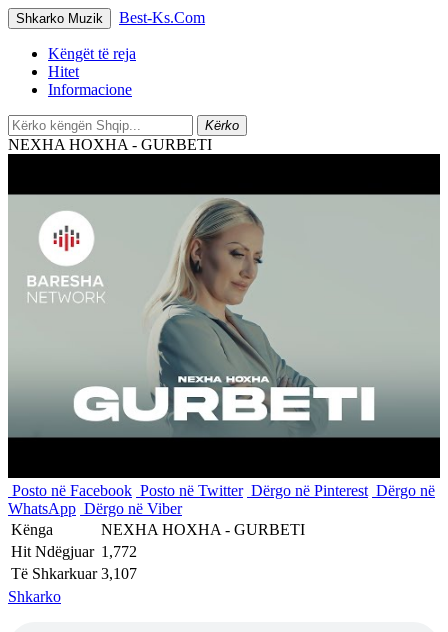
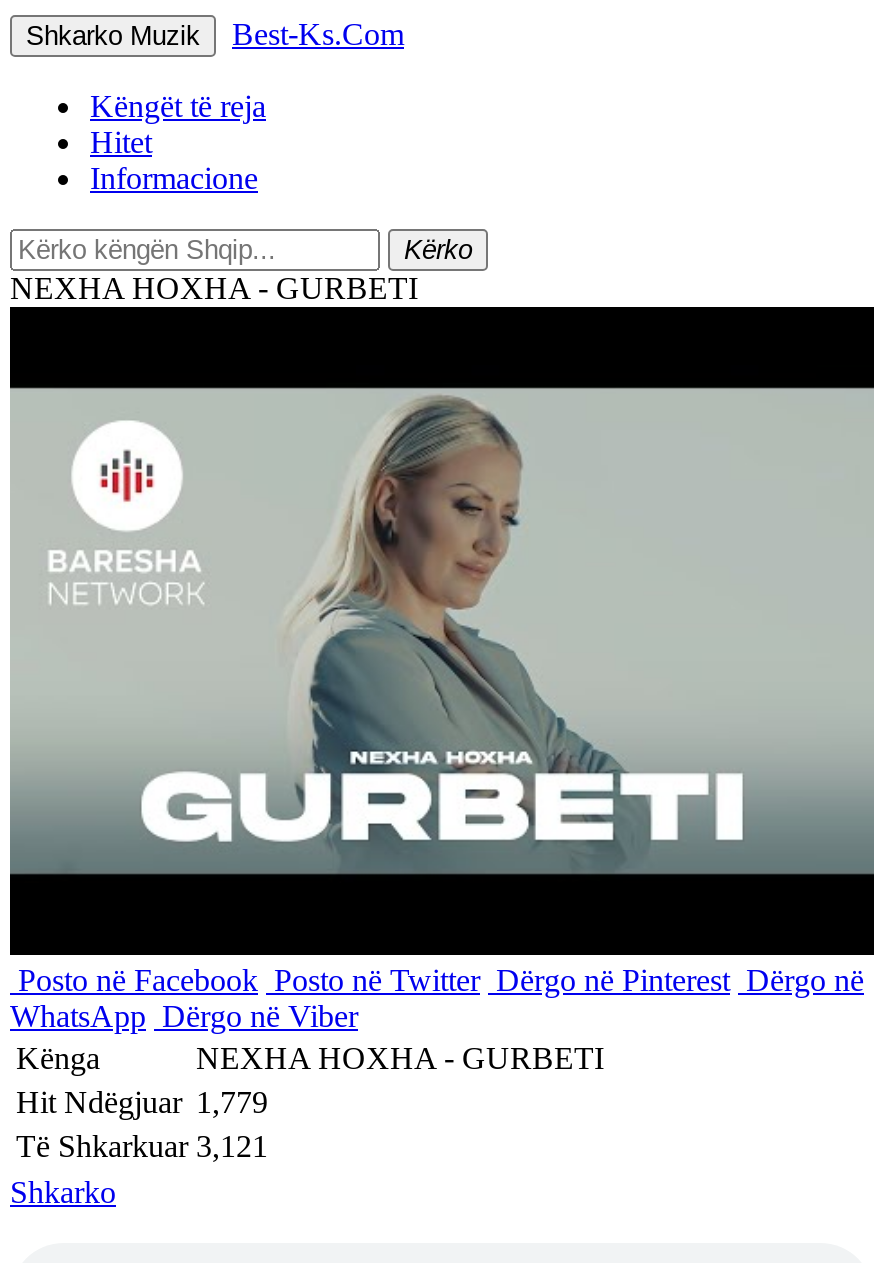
[11,543,137,560] Hit Ndëgjuar 1,772 -> [16,1085,268,1119] Hit Ndëgjuar 1,779
[11,565,137,582] Të Shkarkuar 3,107 -> [16,1129,268,1163] Të Shkarkuar 3,121

